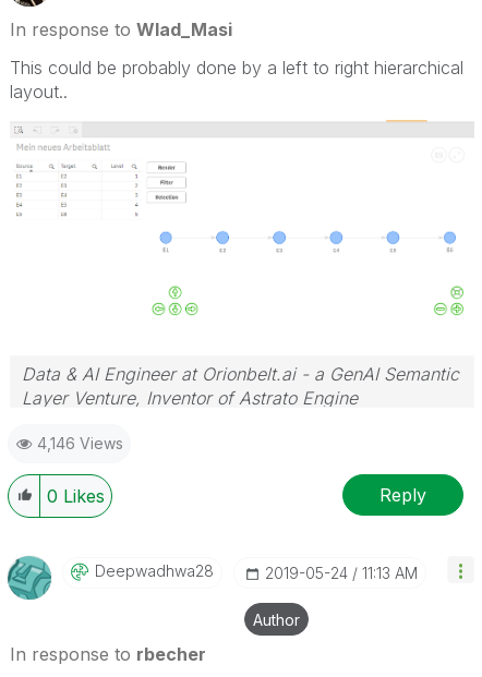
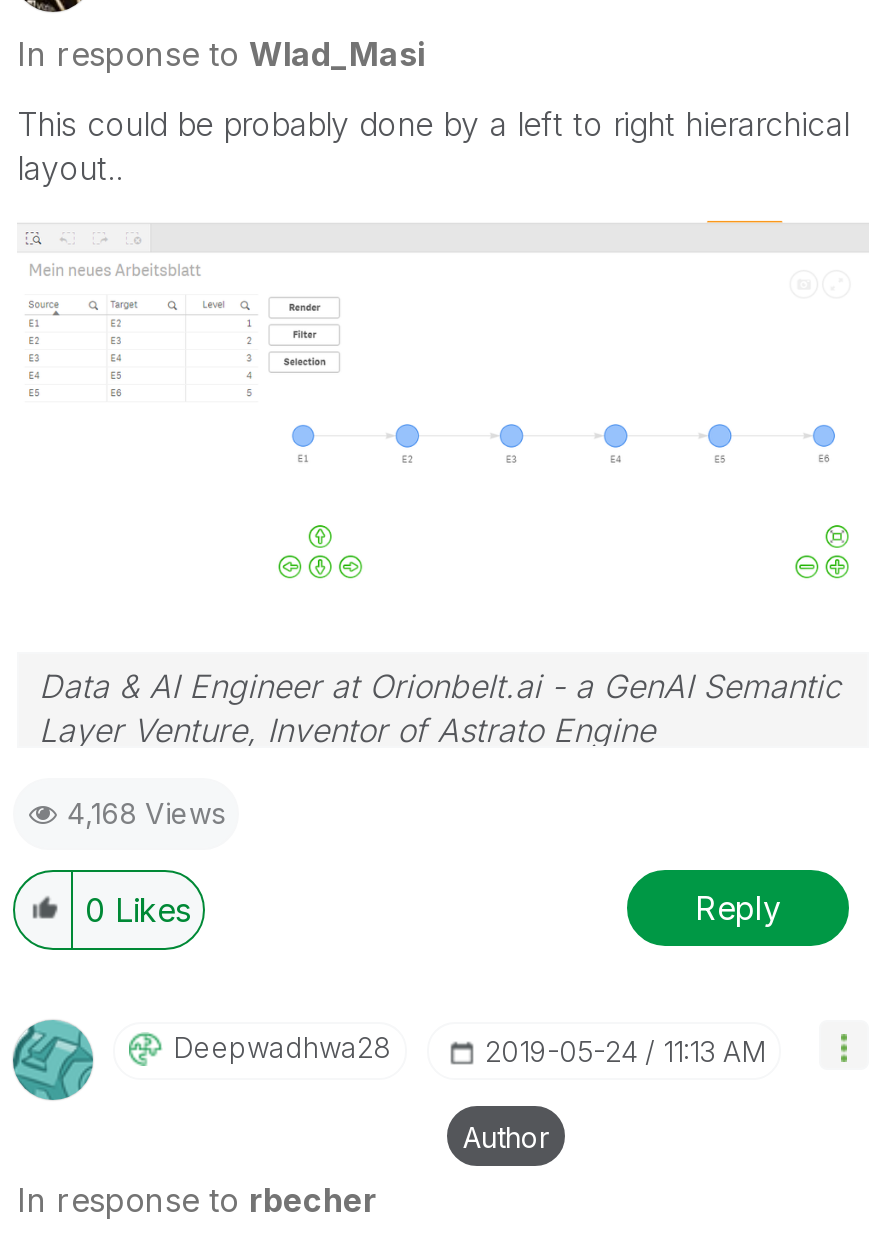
[37,434,123,453] 4,146 Views -> [67,796,225,830] 4,168 Views

